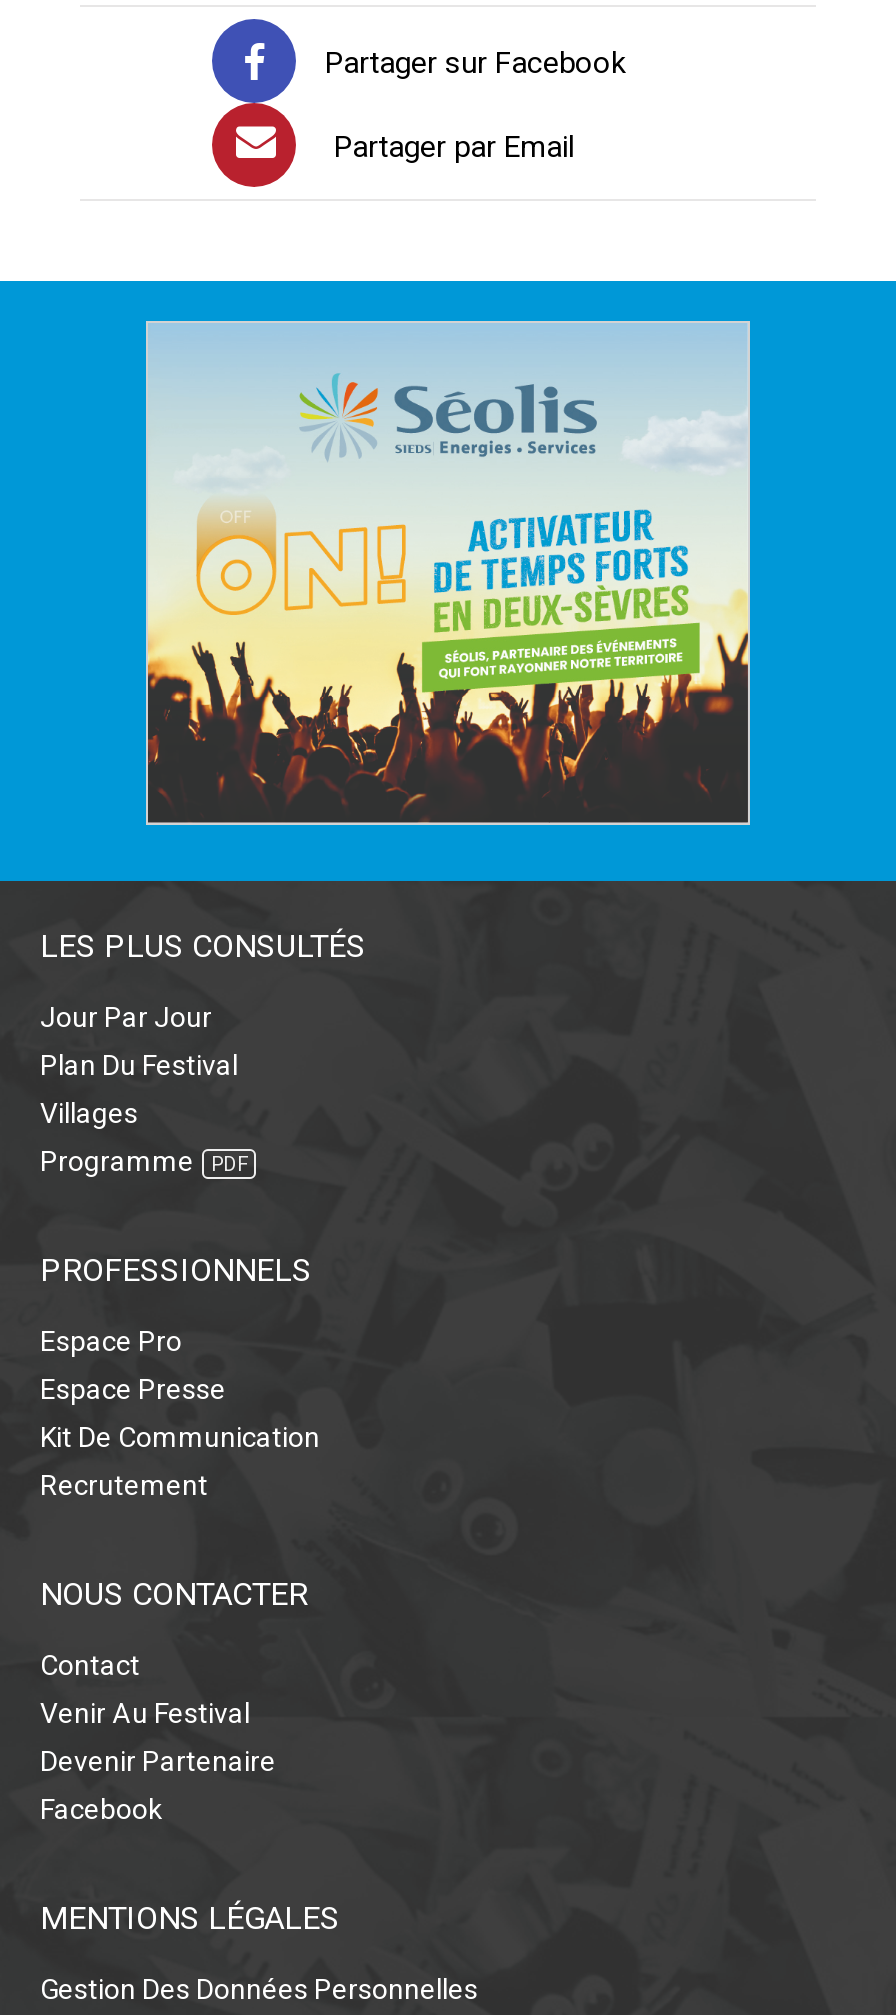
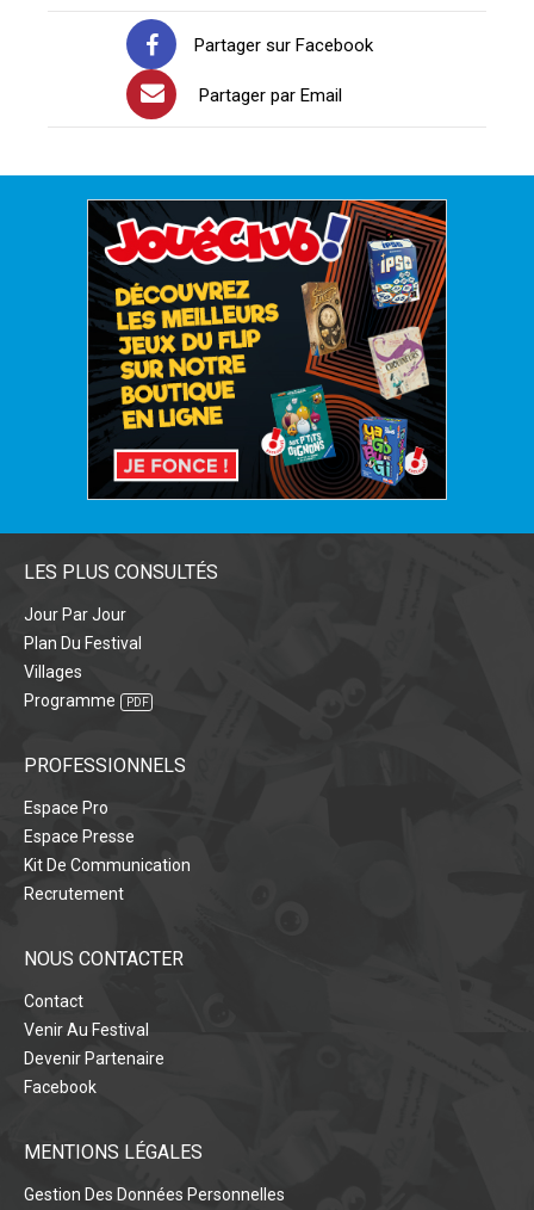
[146,321,750,825] [image] -> [87,199,447,500] [image]

